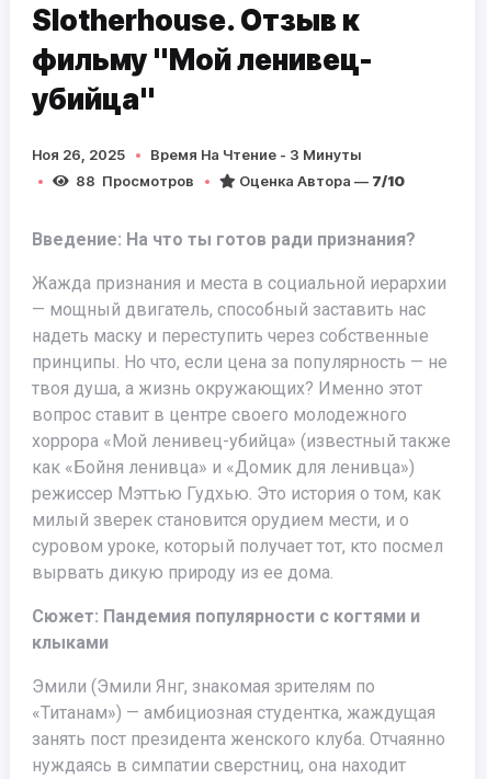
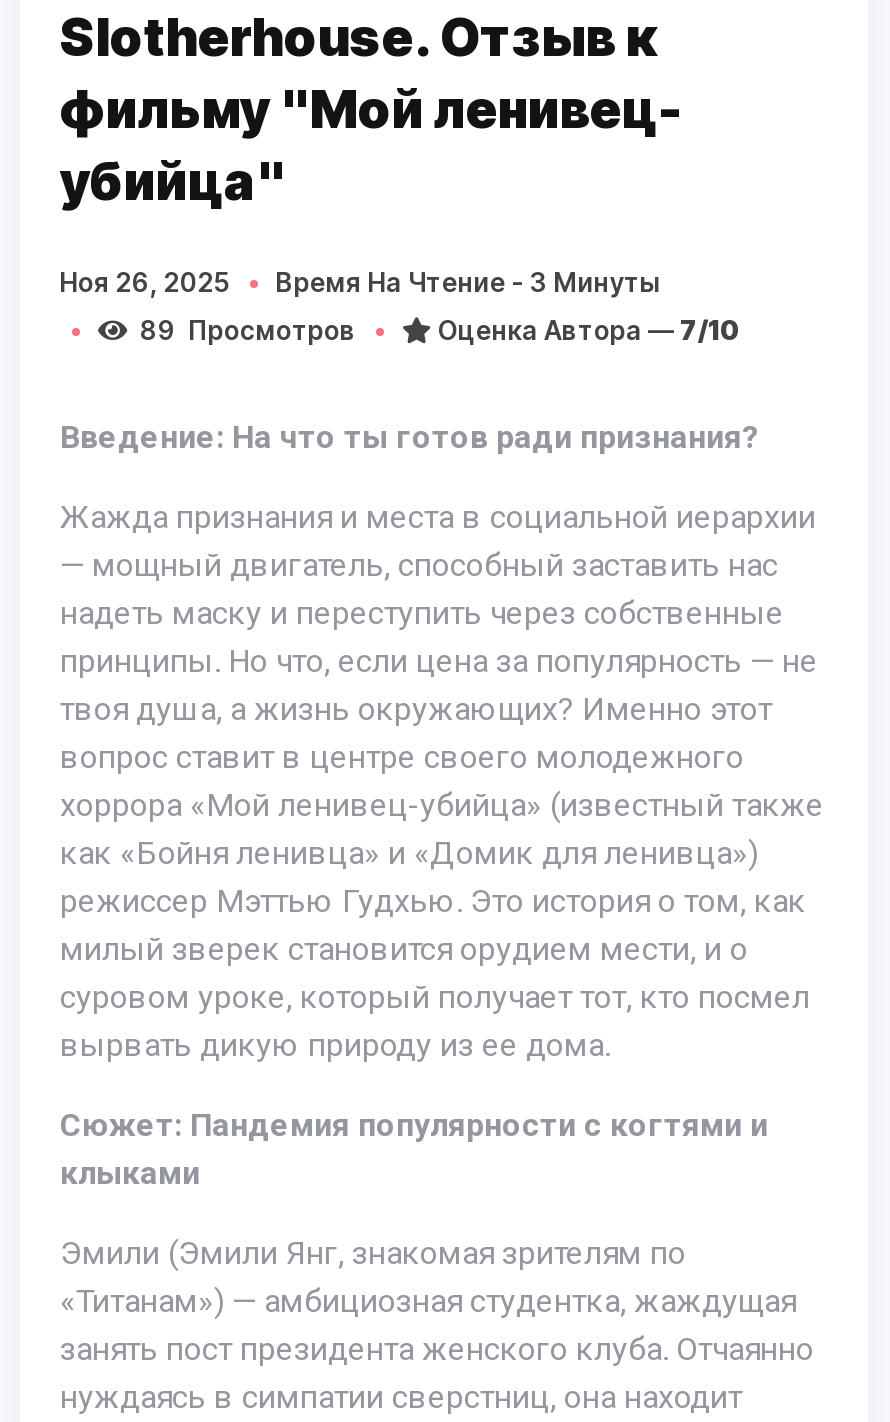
[76,172,194,190] 88 Просмотров -> [140,314,356,346] 89 Просмотров

